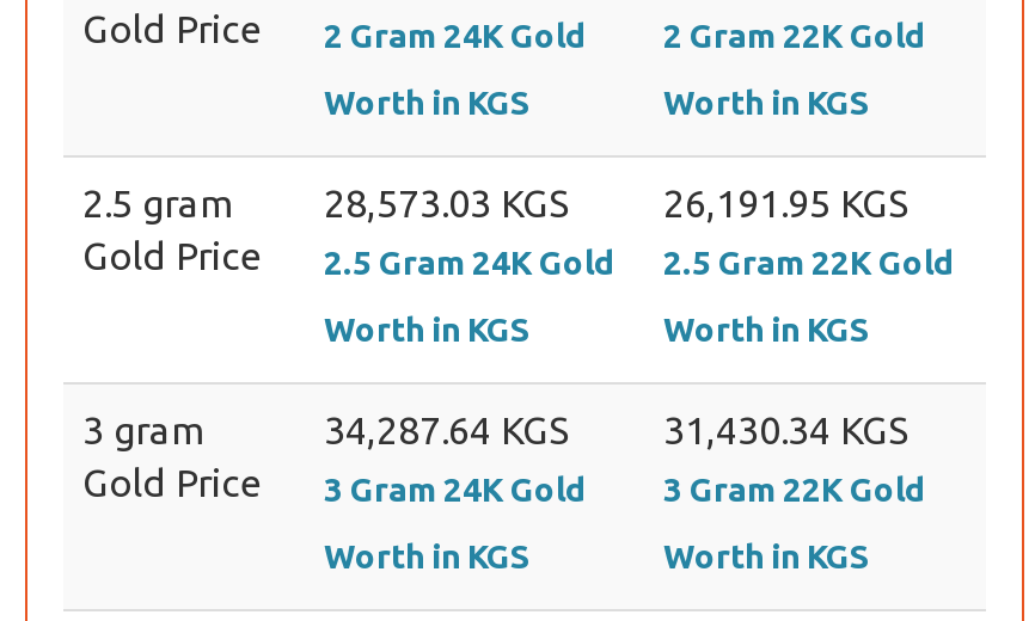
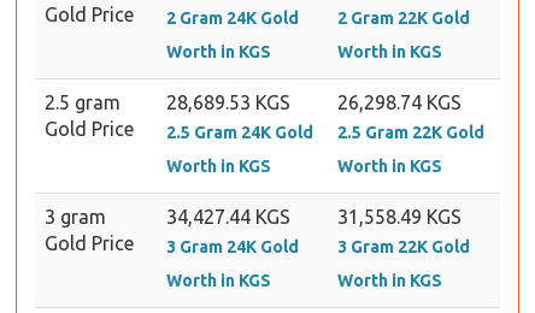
[324,182,570,225] 28,573.03 KGS -> [166,91,290,113] 28,689.53 KGS
[663,182,910,225] 26,191.95 KGS -> [337,91,461,113] 26,298.74 KGS
[324,408,570,451] 34,287.64 KGS -> [166,206,290,228] 34,427.44 KGS
[663,408,910,451] 31,430.34 KGS -> [337,206,461,228] 31,558.49 KGS

